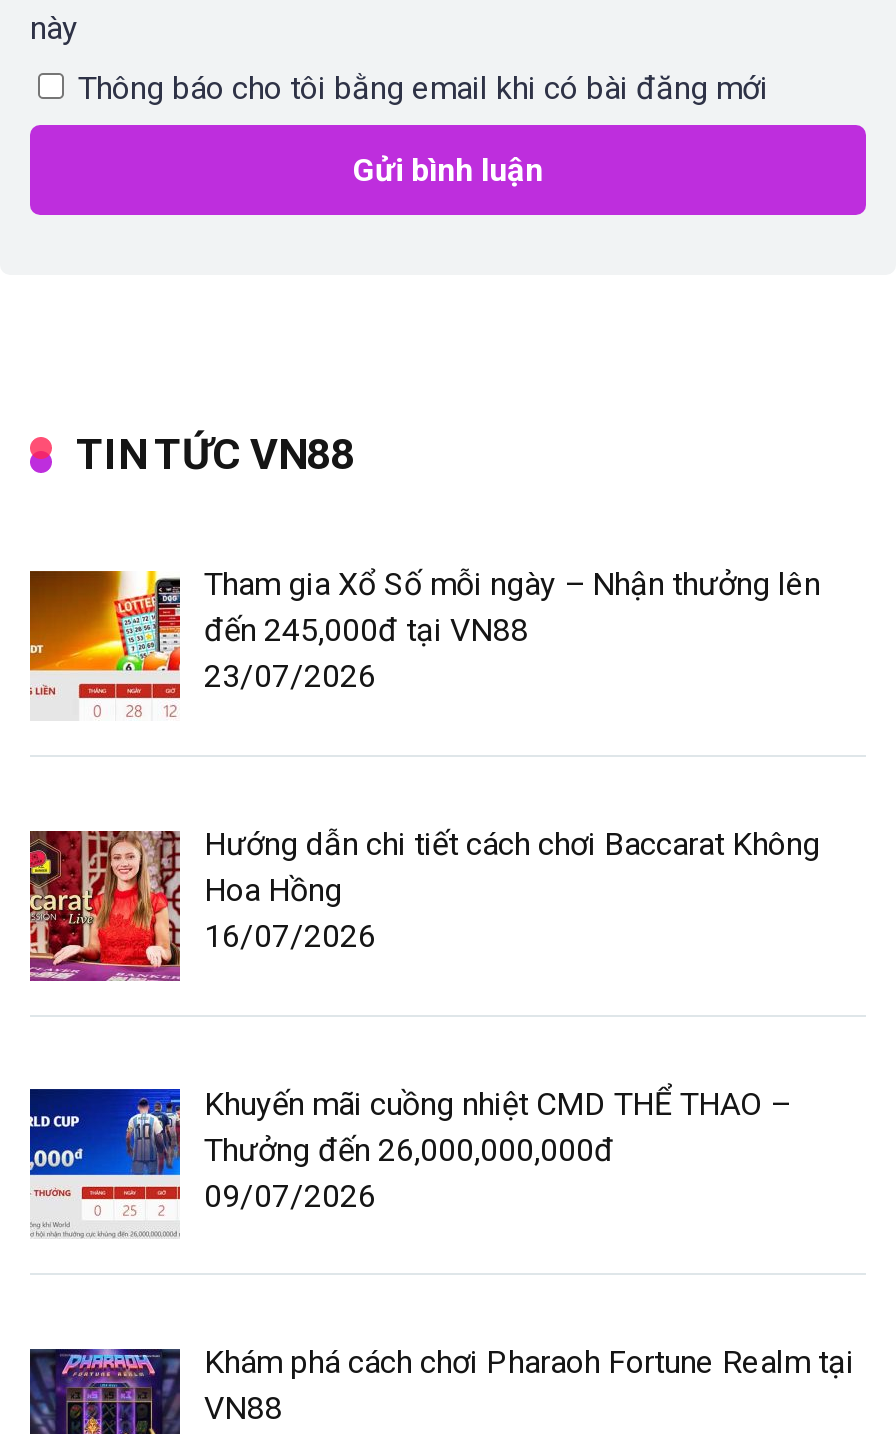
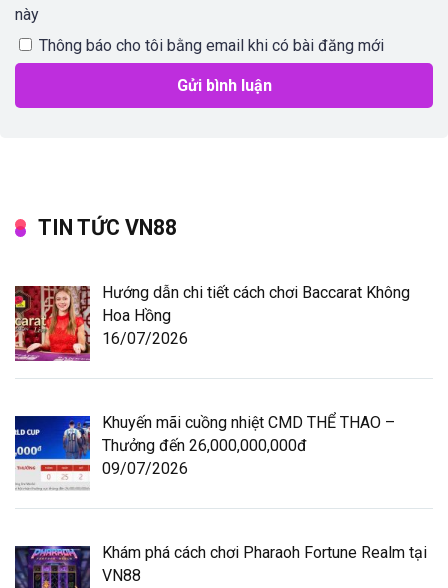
[30,566,820,721] [image] | Tham gia Xổ Số mỗi ngày – Nhận thưởng lên | đến 245,000đ tại VN88 | 23/07/2026 -> none

